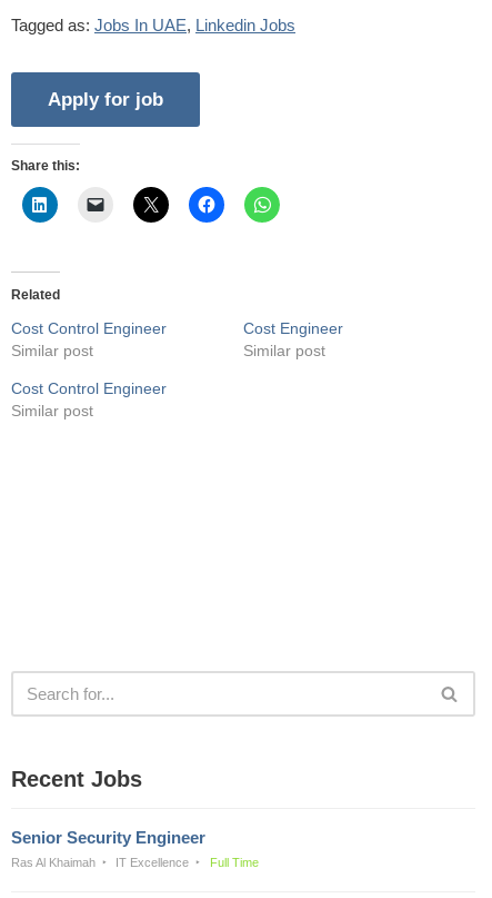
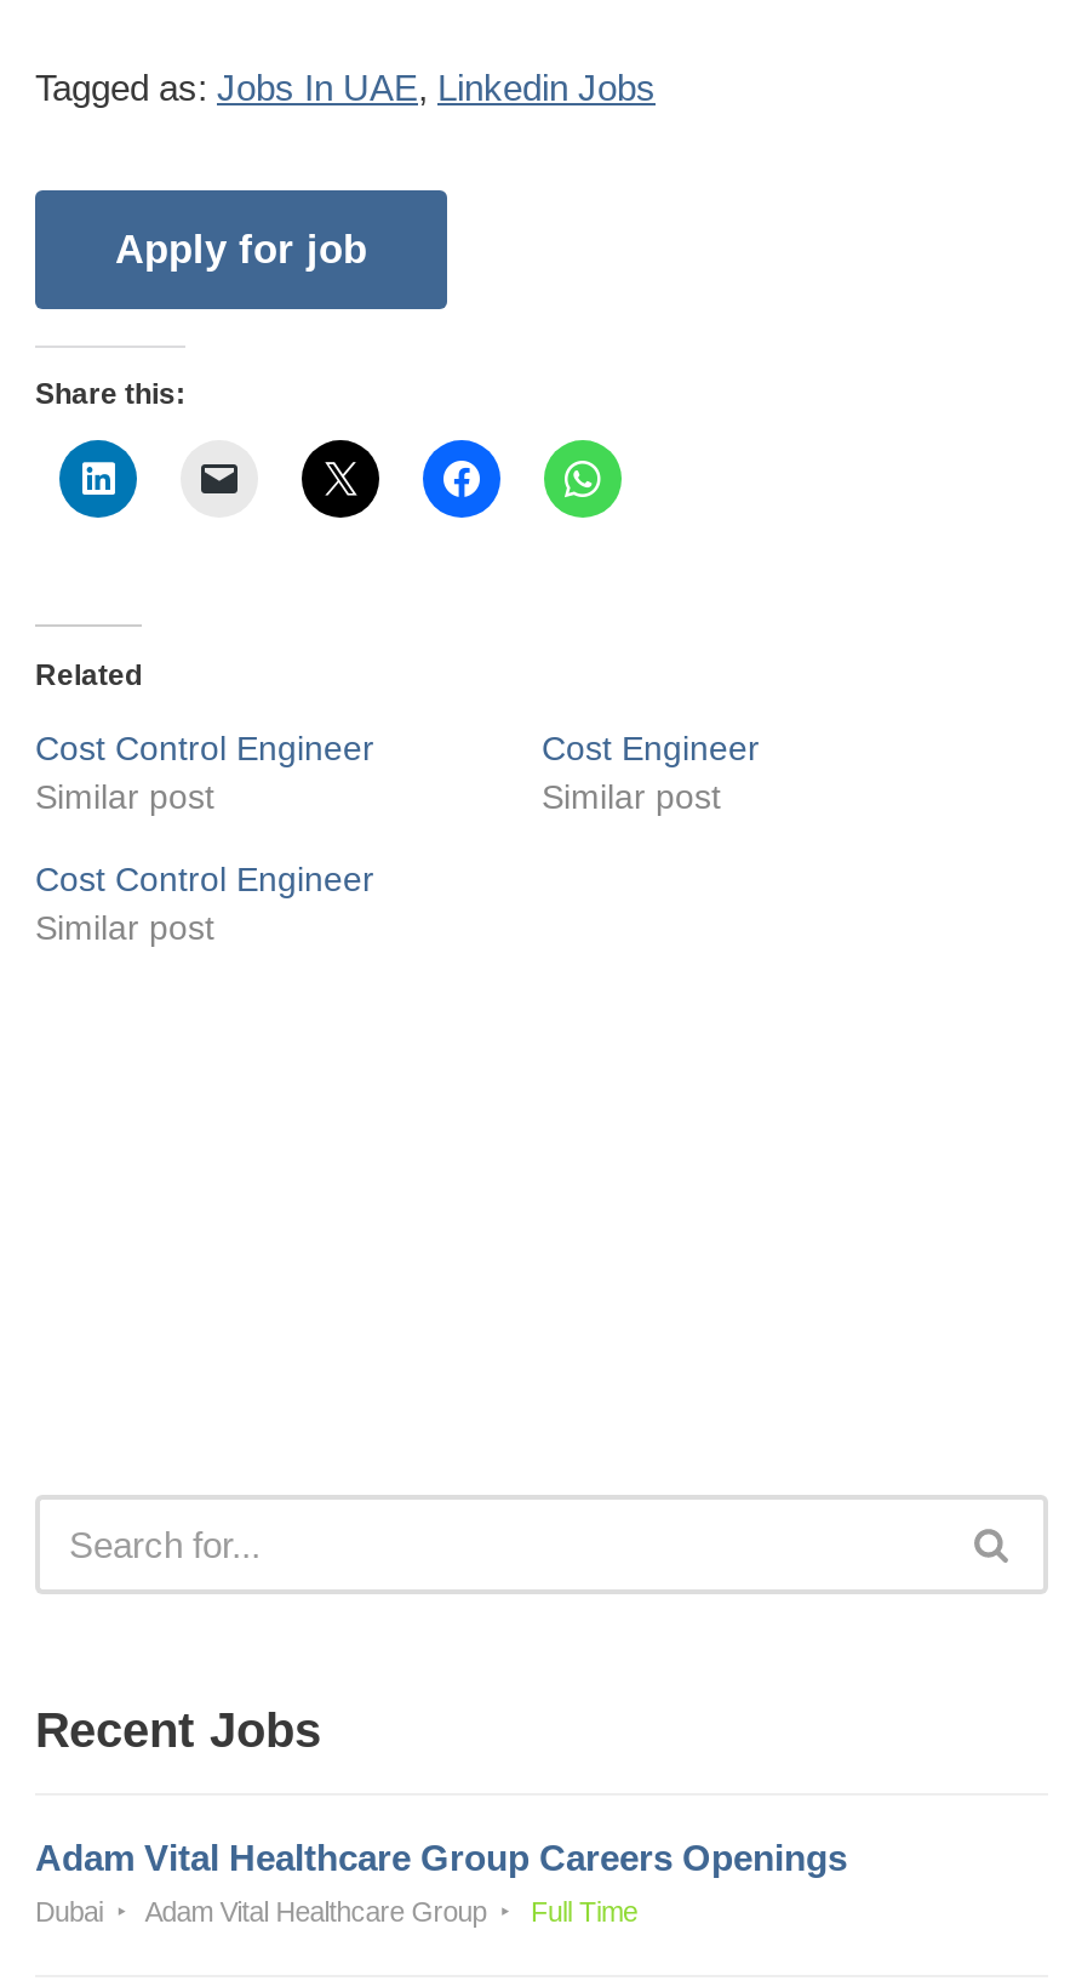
[11,827,205,846] Senior Security Engineer -> [35,1836,847,1877] Adam Vital Healthcare Group Careers Openings
[11,855,189,869] Ras Al Khaimah | IT Excellence -> [35,1896,486,1925] Dubai | Adam Vital Healthcare Group

